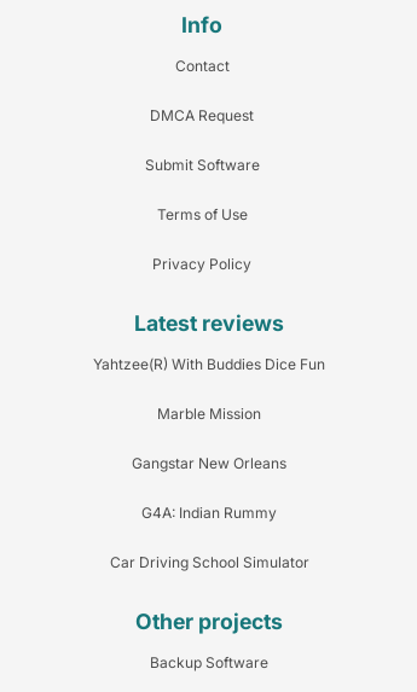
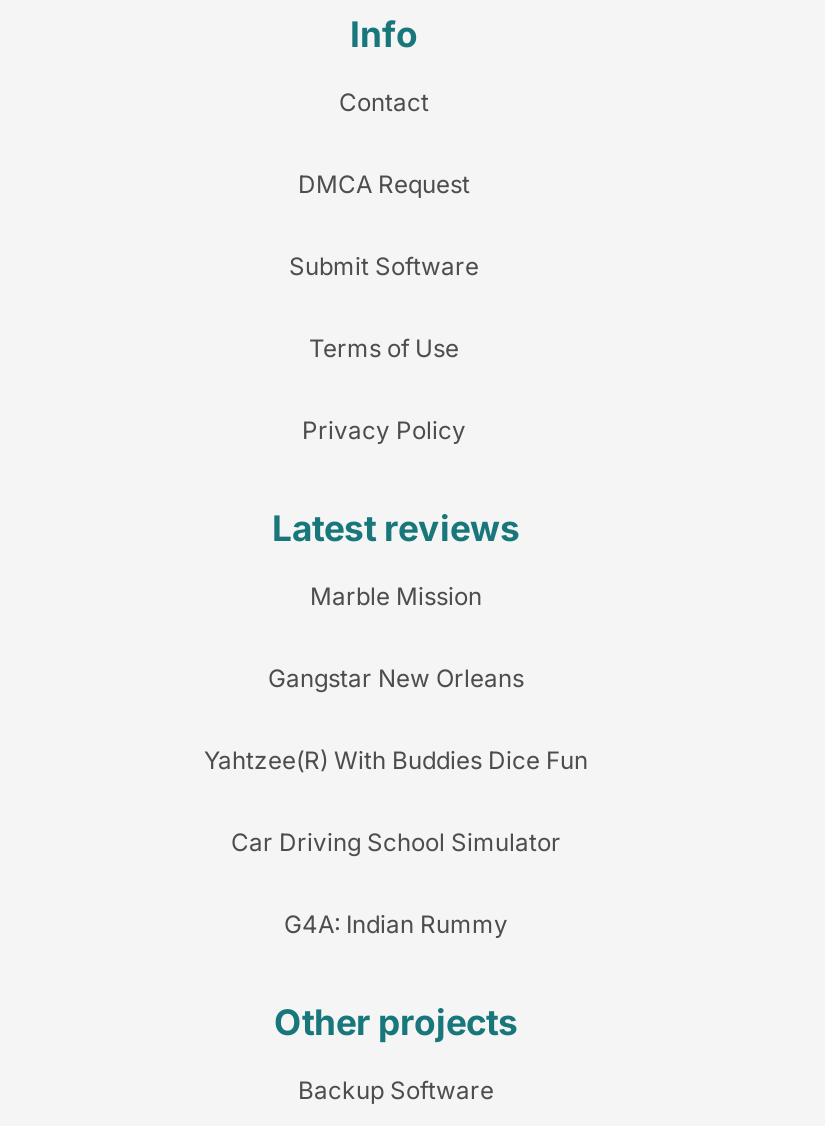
moved [93,355,325,373] -> [204,744,588,774]: Yahtzee(R) With Buddies Dice Fun
moved [132,404,286,472] -> [268,580,524,692]: Marble Mission | Gangstar New Orleans
moved [141,503,277,521] -> [284,908,508,938]: G4A: Indian Rummy
moved [109,553,309,571] -> [231,826,561,856]: Car Driving School Simulator

